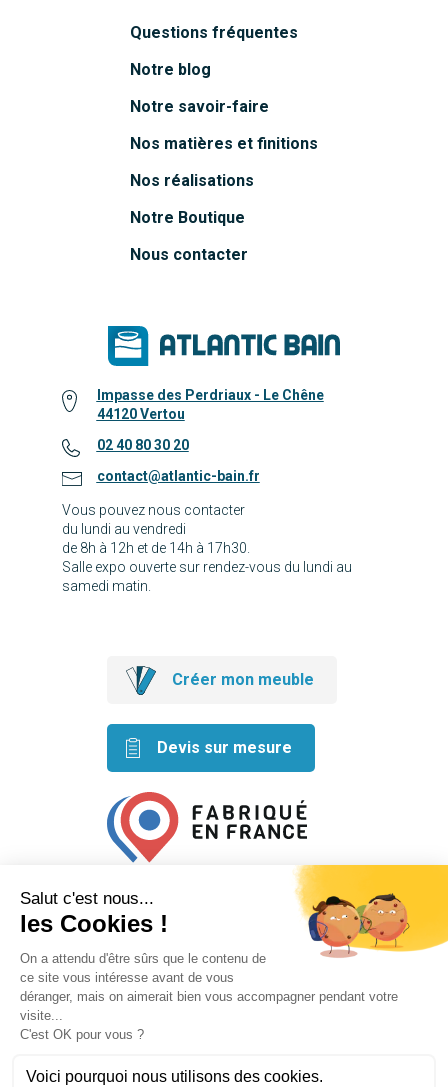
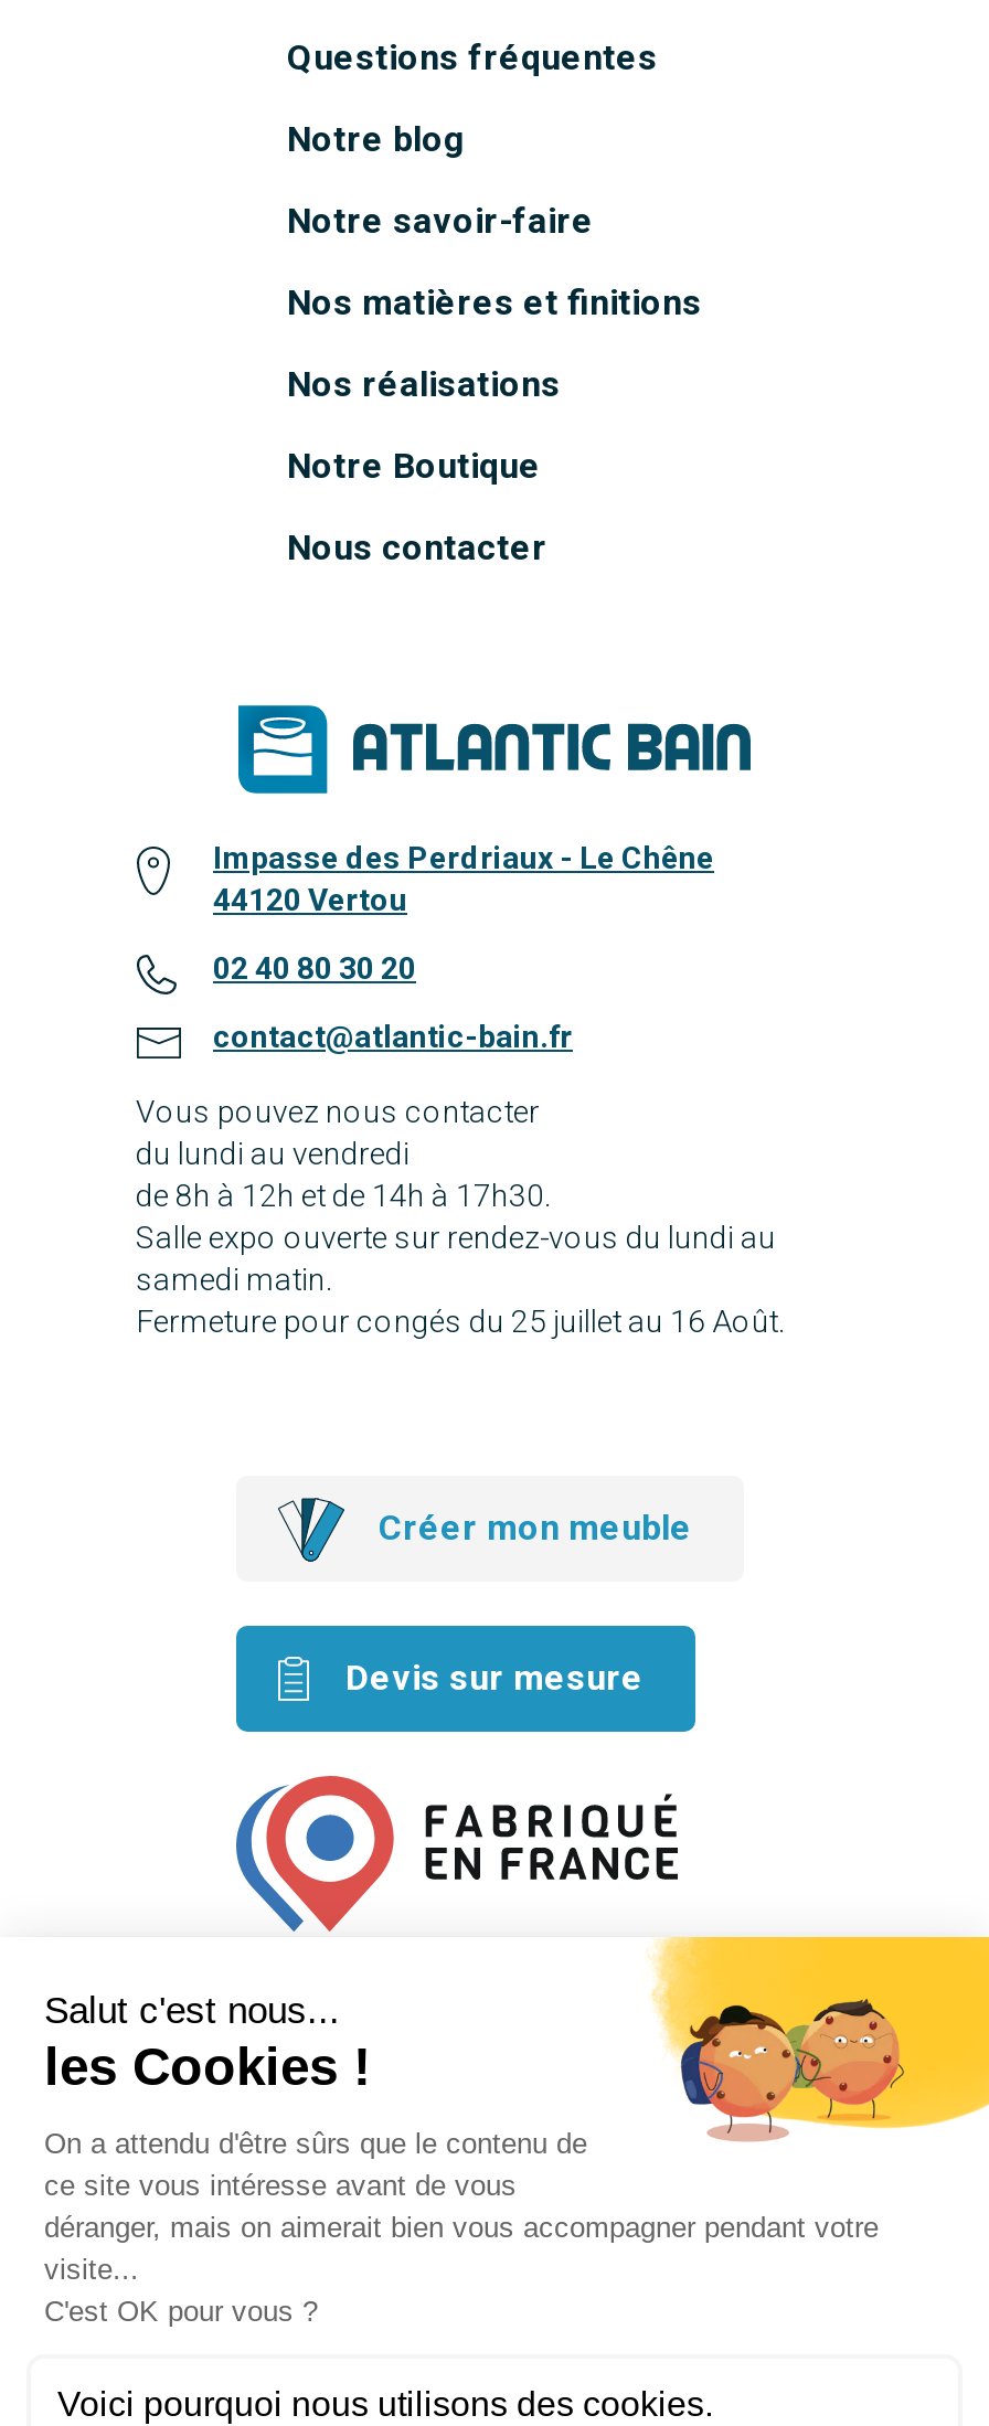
none -> [136,1303,785,1338] Fermeture pour congés du 25 juillet au 16 Août.

